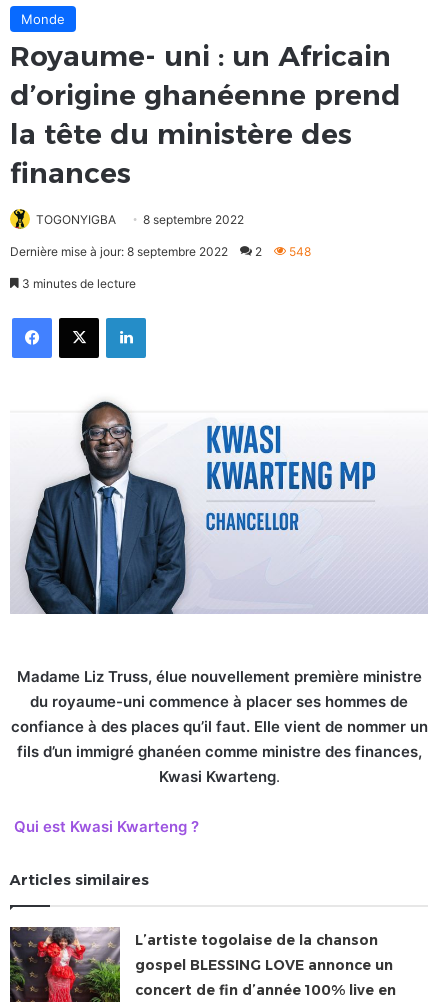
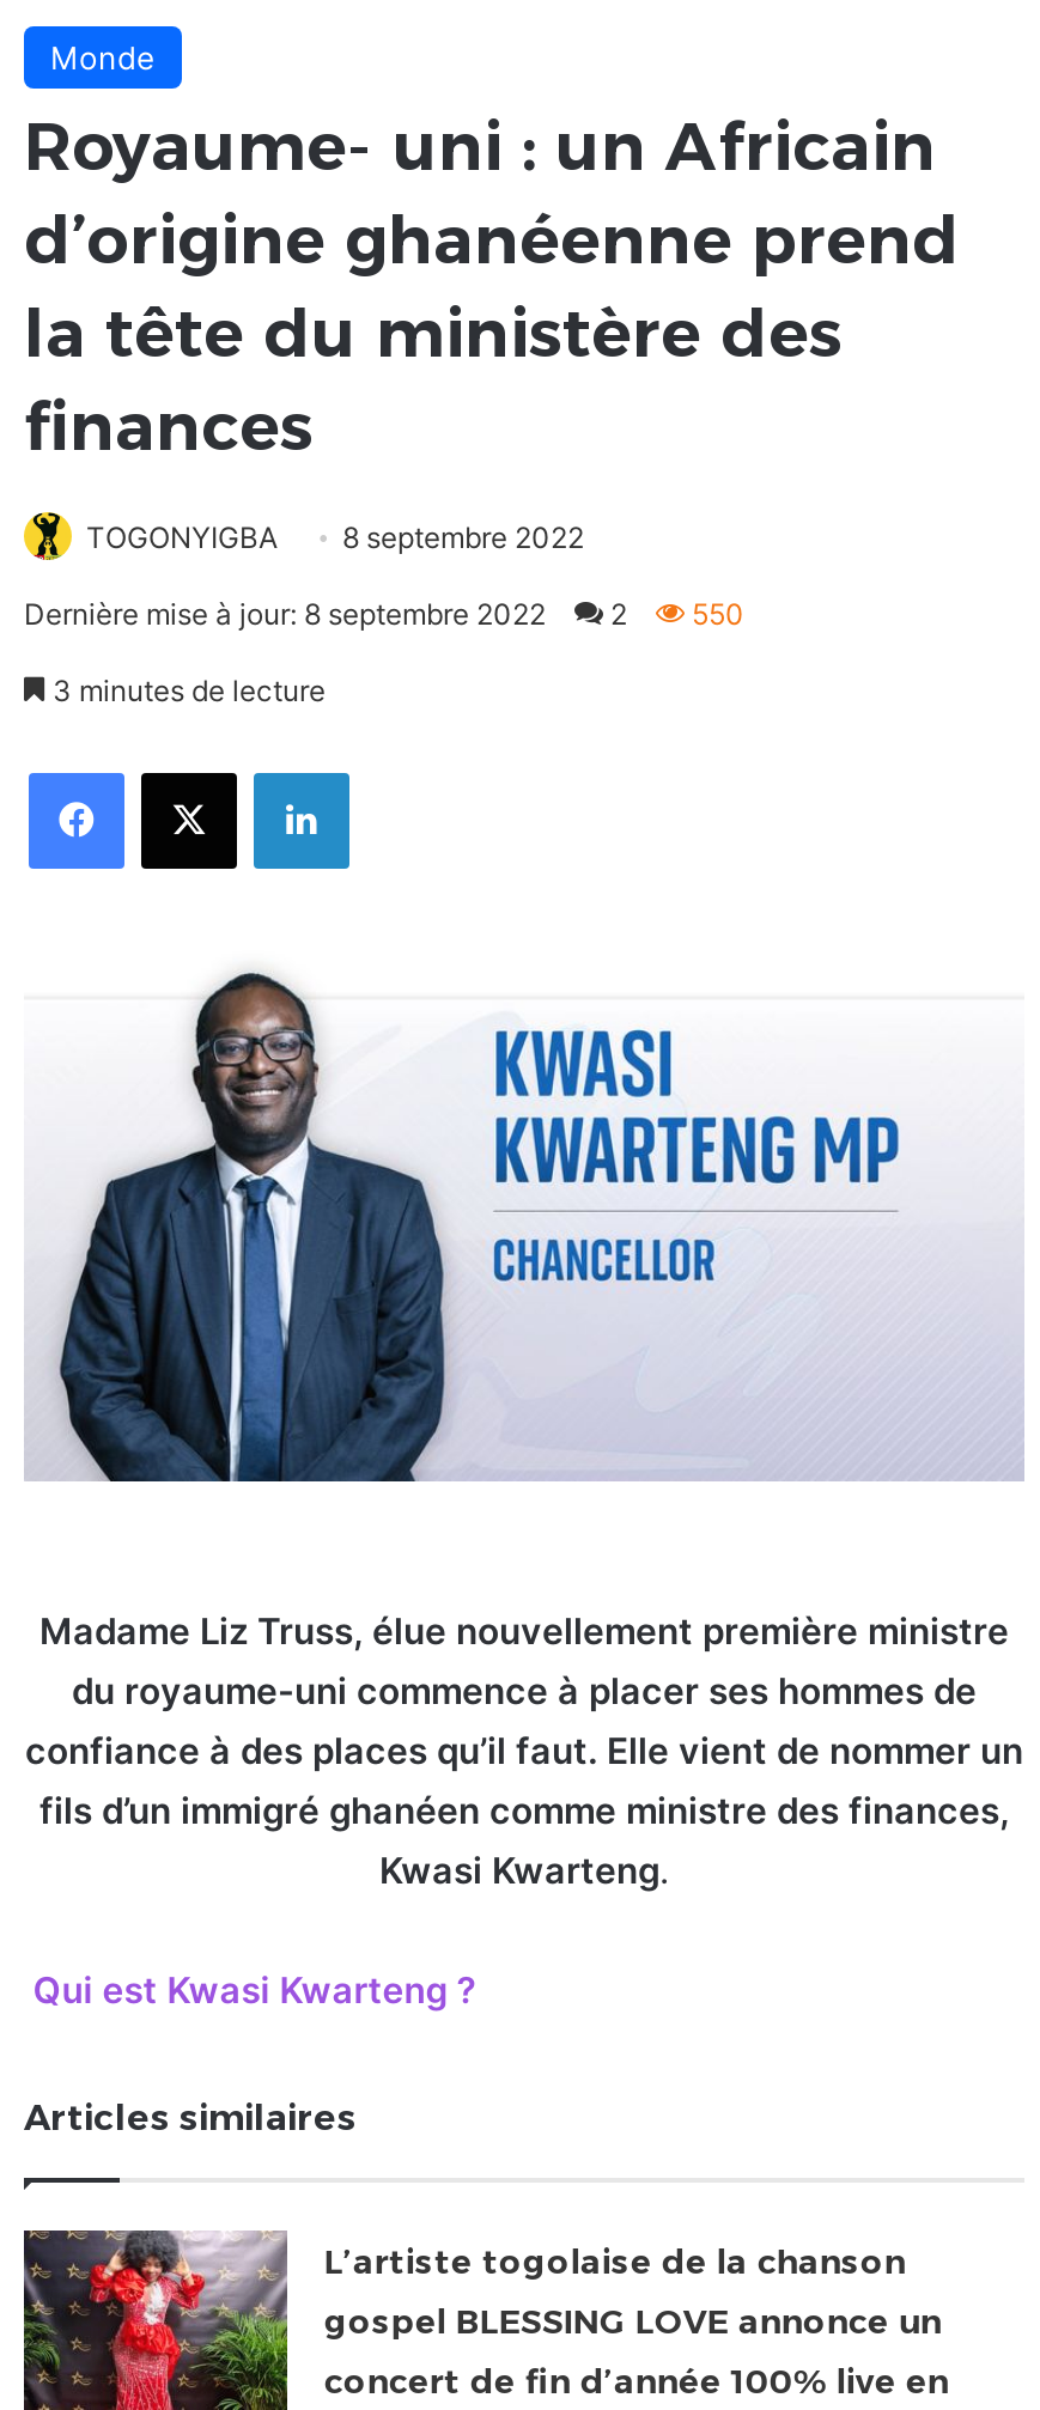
[10,244,311,259] Dernière mise à jour: 8 septembre 2022 2 548 -> [24,597,744,633] Dernière mise à jour: 8 septembre 2022 2 550

